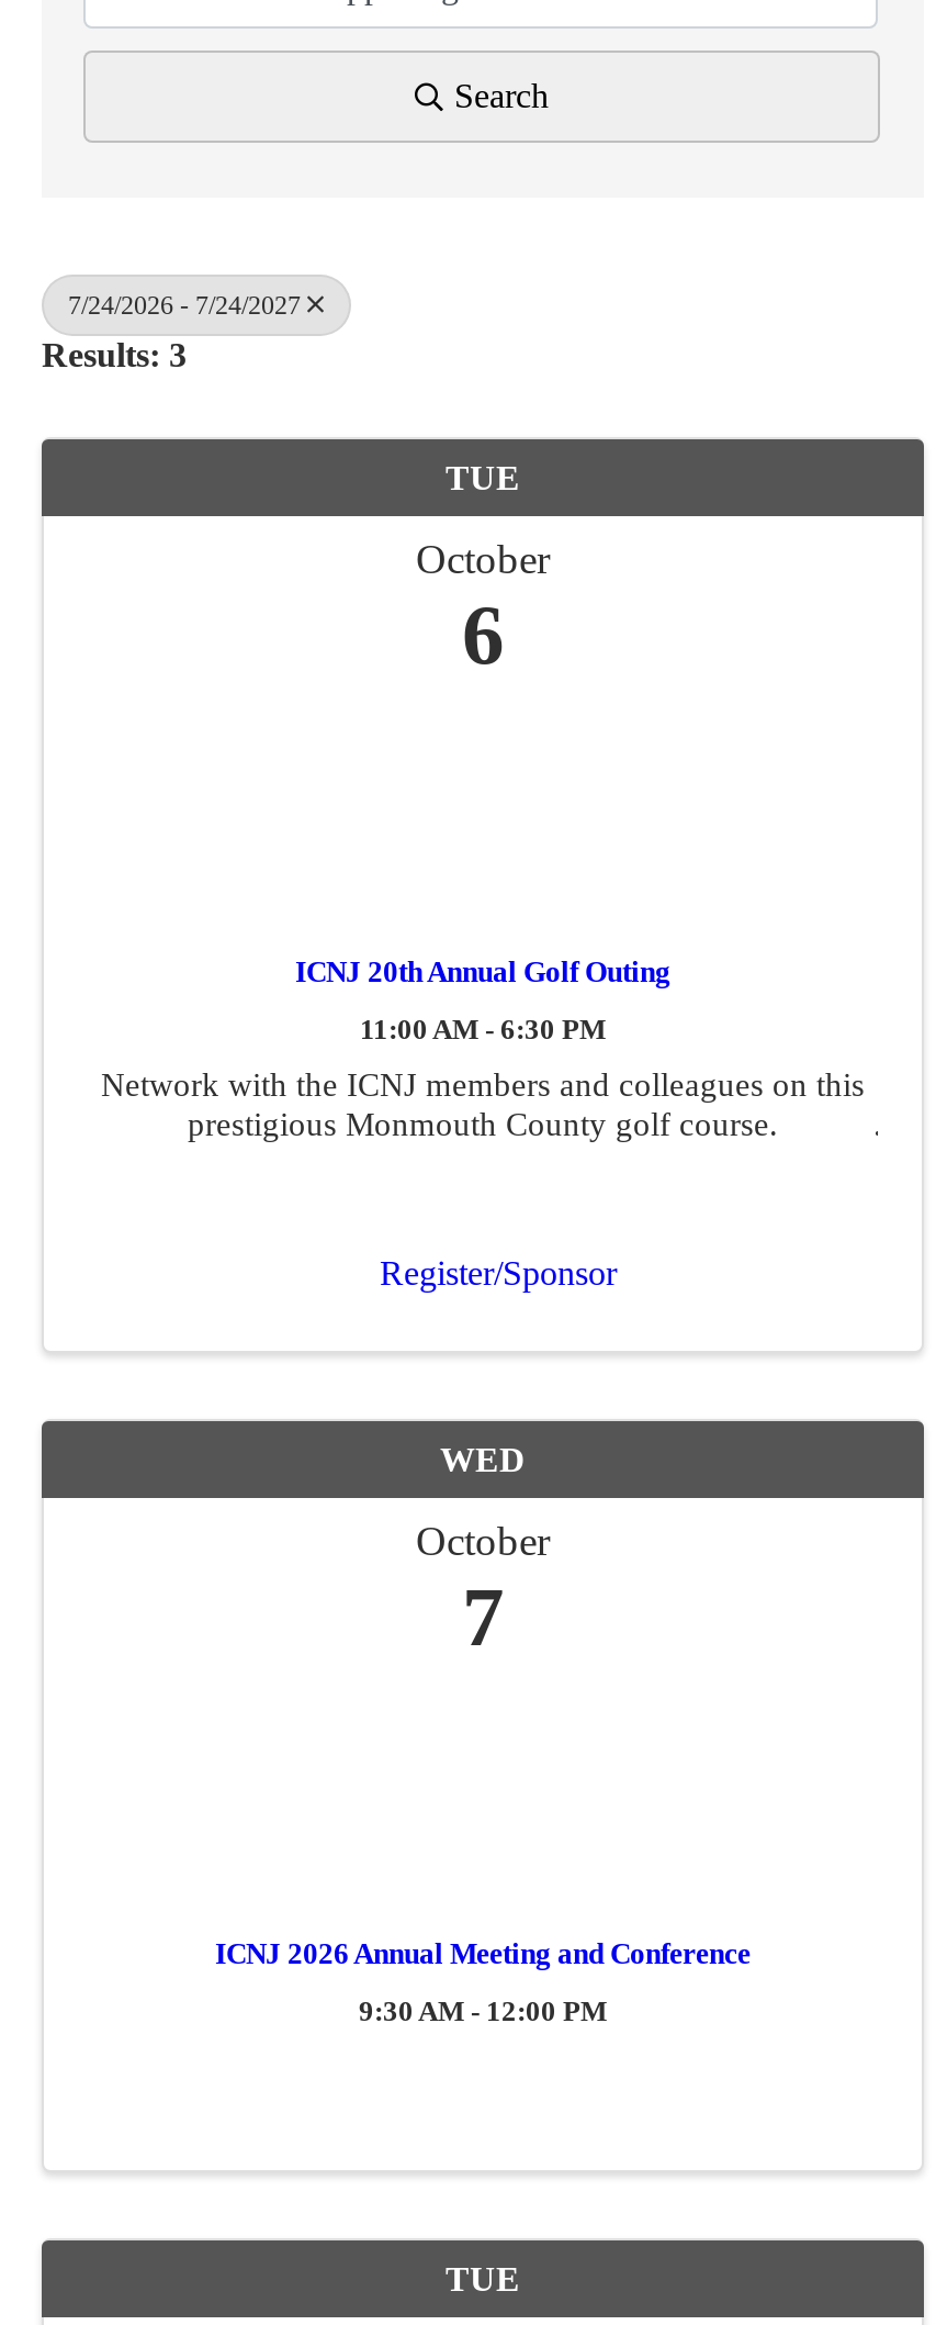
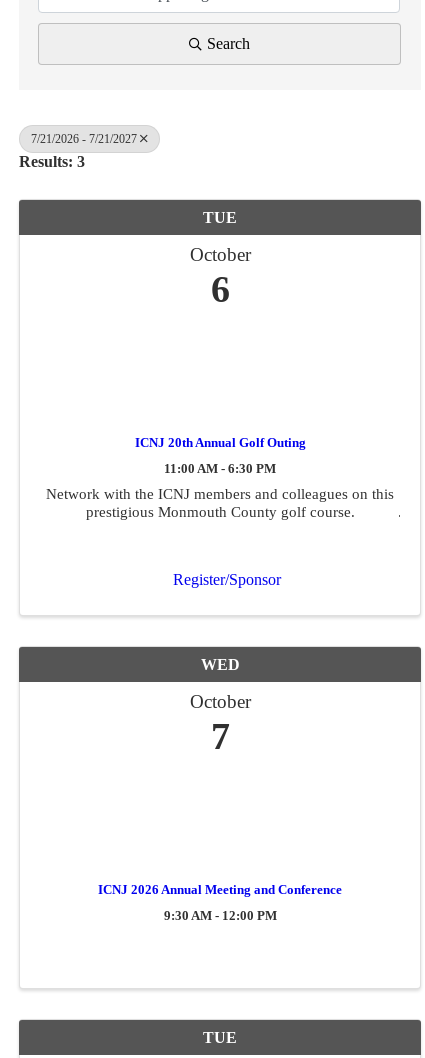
[68,290,301,320] 7/24/2026 - 7/24/2027 -> [31,132,137,146] 7/21/2026 - 7/21/2027

